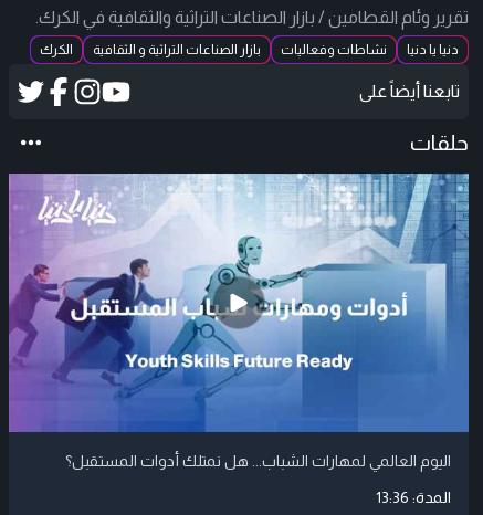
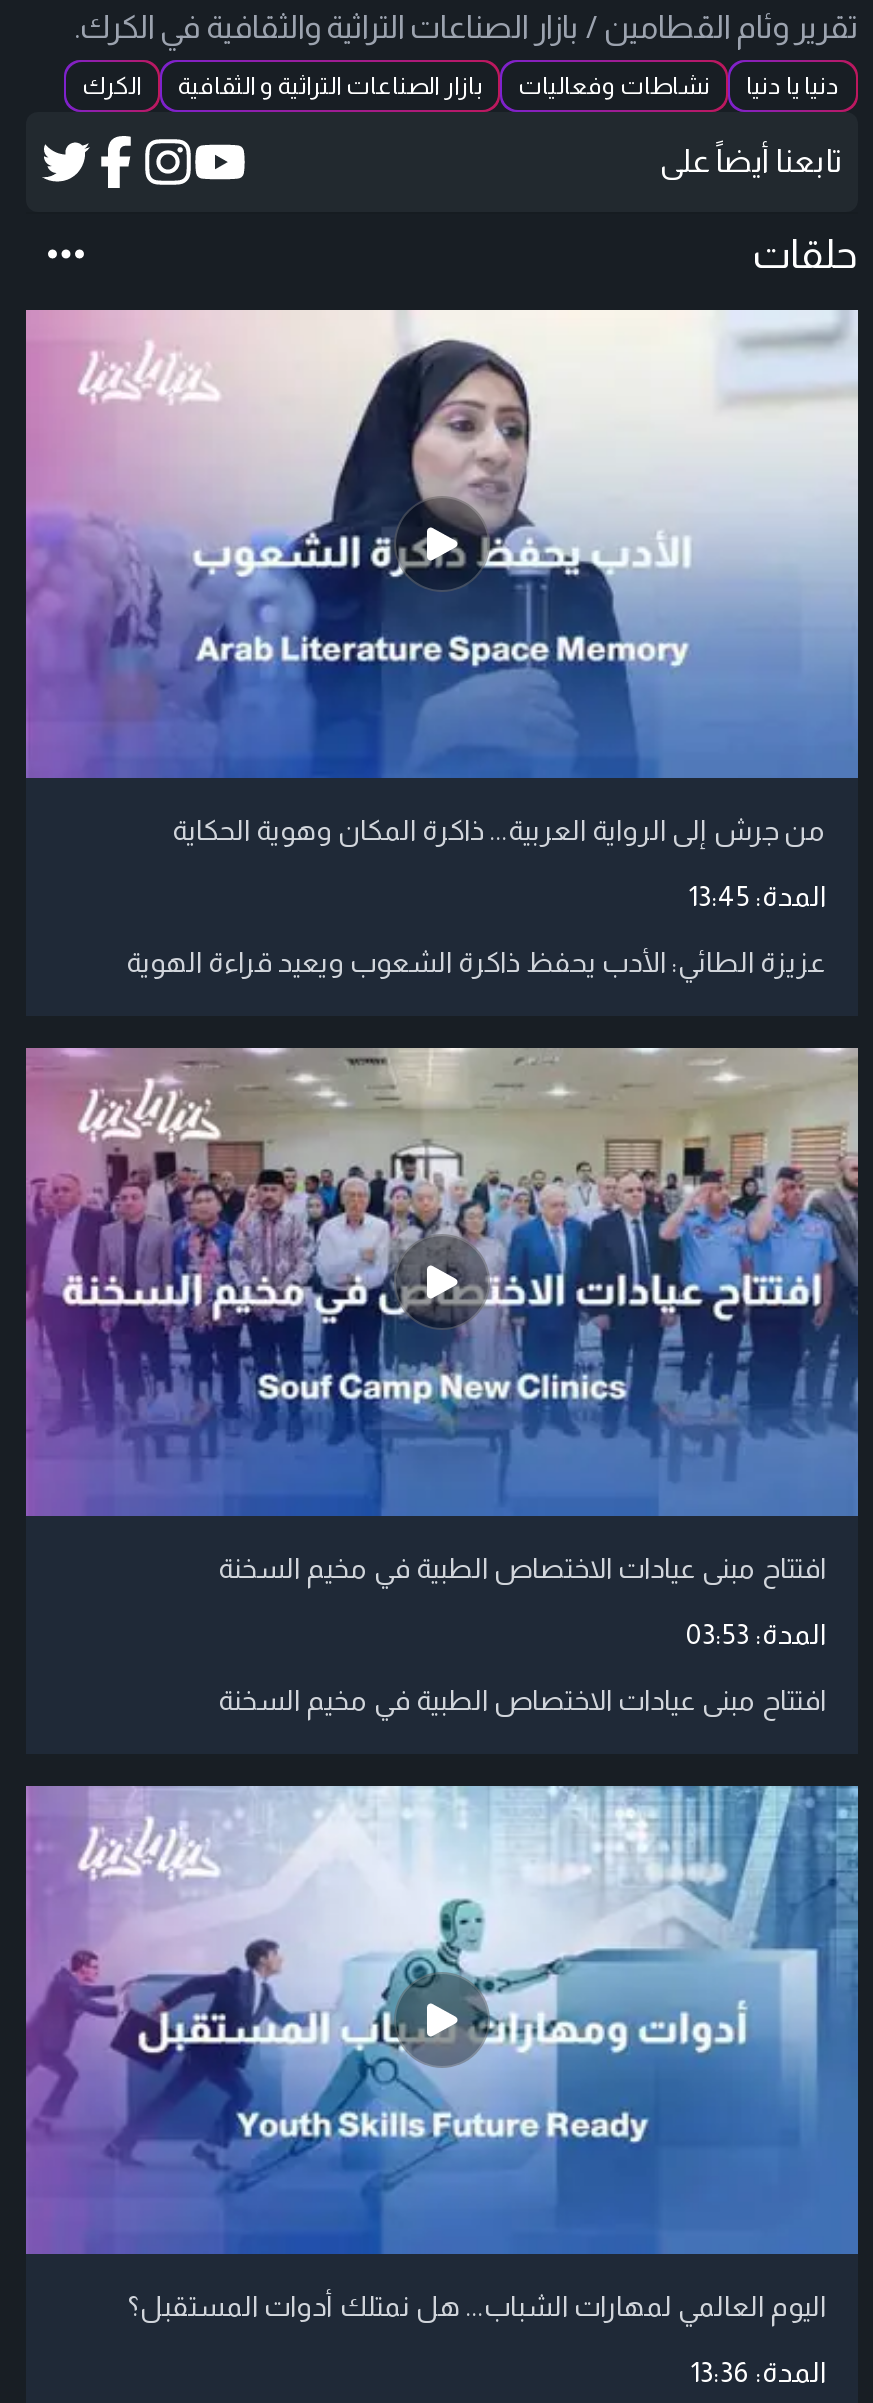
none -> [24,1046,860,1716] [image] | افتتاح مبنى عيادات الاختصاص الطبية في مخيم السخنة | المدة: 03:53 | افتتاح مبنى عيادات الاختصاص الطبية في مخيم السخنة
none -> [26,308,860,978] [image] | من جرش إلى الرواية العربية... ذاكرة المكان وهوية الحكاية | المدة: 13:45 | عزيزة الطائي: الأدب يحفظ ذاكرة الشعوب ويعيد قراءة الهوية

